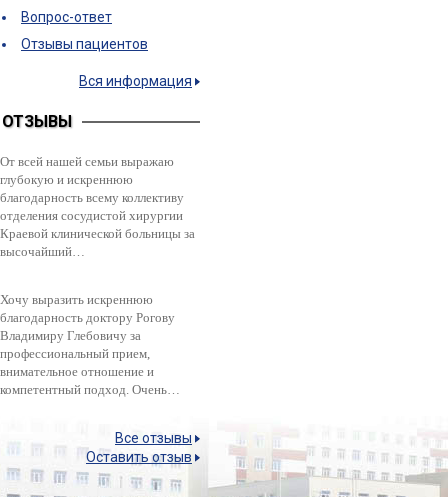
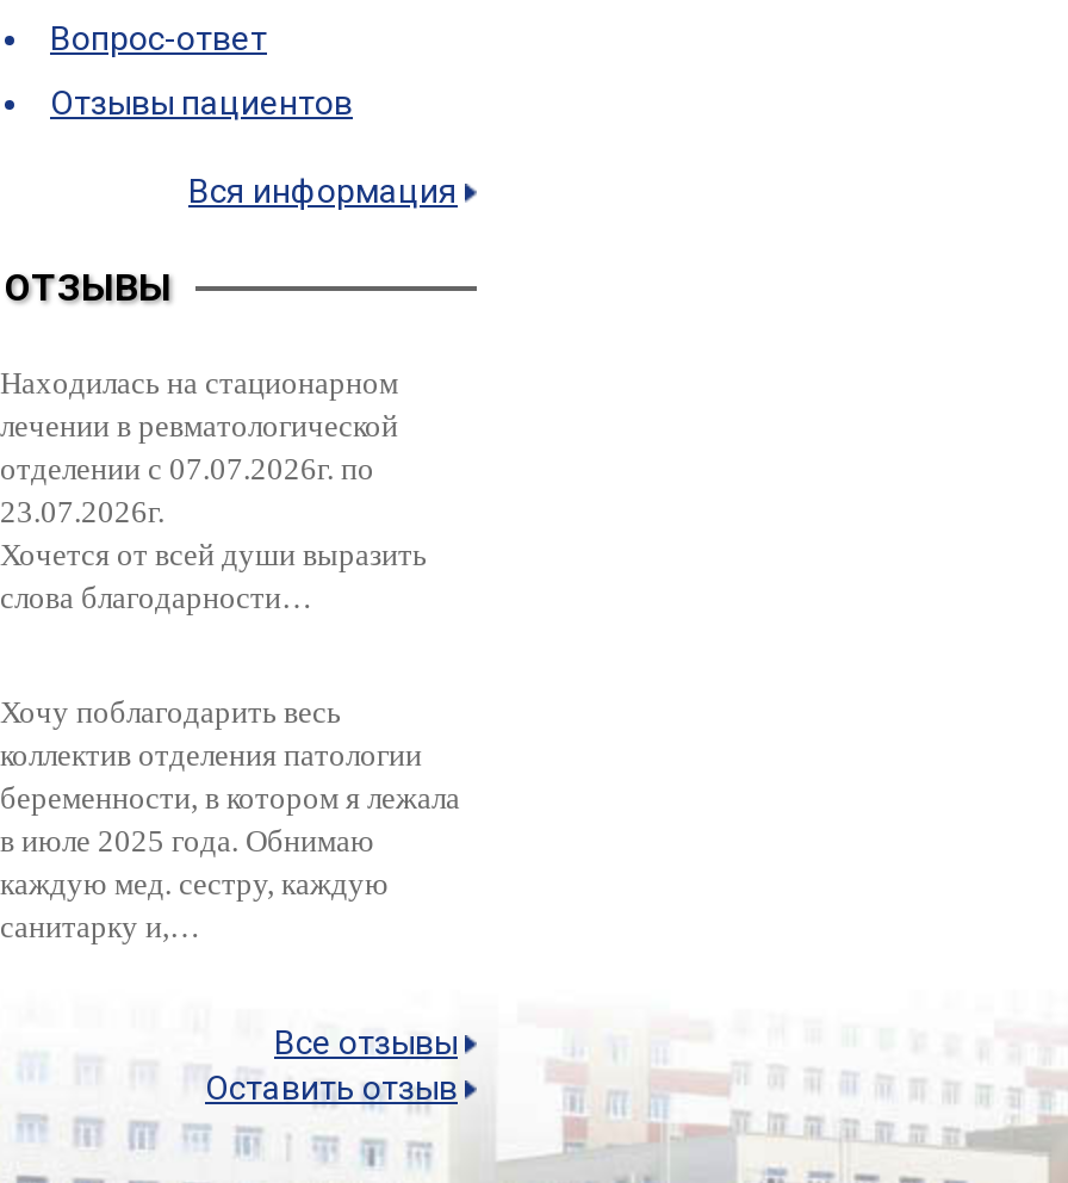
[0,154,195,259] От всей нашей семьи выражаю | глубокую и искреннюю | благодарность всему коллективу | отделения сосудистой хирургии | Краевой клинической больницы за | высочайший… -> [0,365,427,615] Находилась на стационарном | лечении в ревматологической | отделении с 07.07.2026г. по | 23.07.2026г. | Хочется от всей души выразить | слова благодарности…
[0,292,180,397] Хочу выразить искреннюю | благодарность доктору Рогову | Владимиру Глебовичу за | профессиональный прием, | внимательное отношение и | компетентный подход. Очень… -> [0,694,460,944] Хочу поблагодарить весь | коллектив отделения патологии | беременности, в котором я лежала | в июле 2025 года. Обнимаю | каждую мед. сестру, каждую | санитарку и,…

